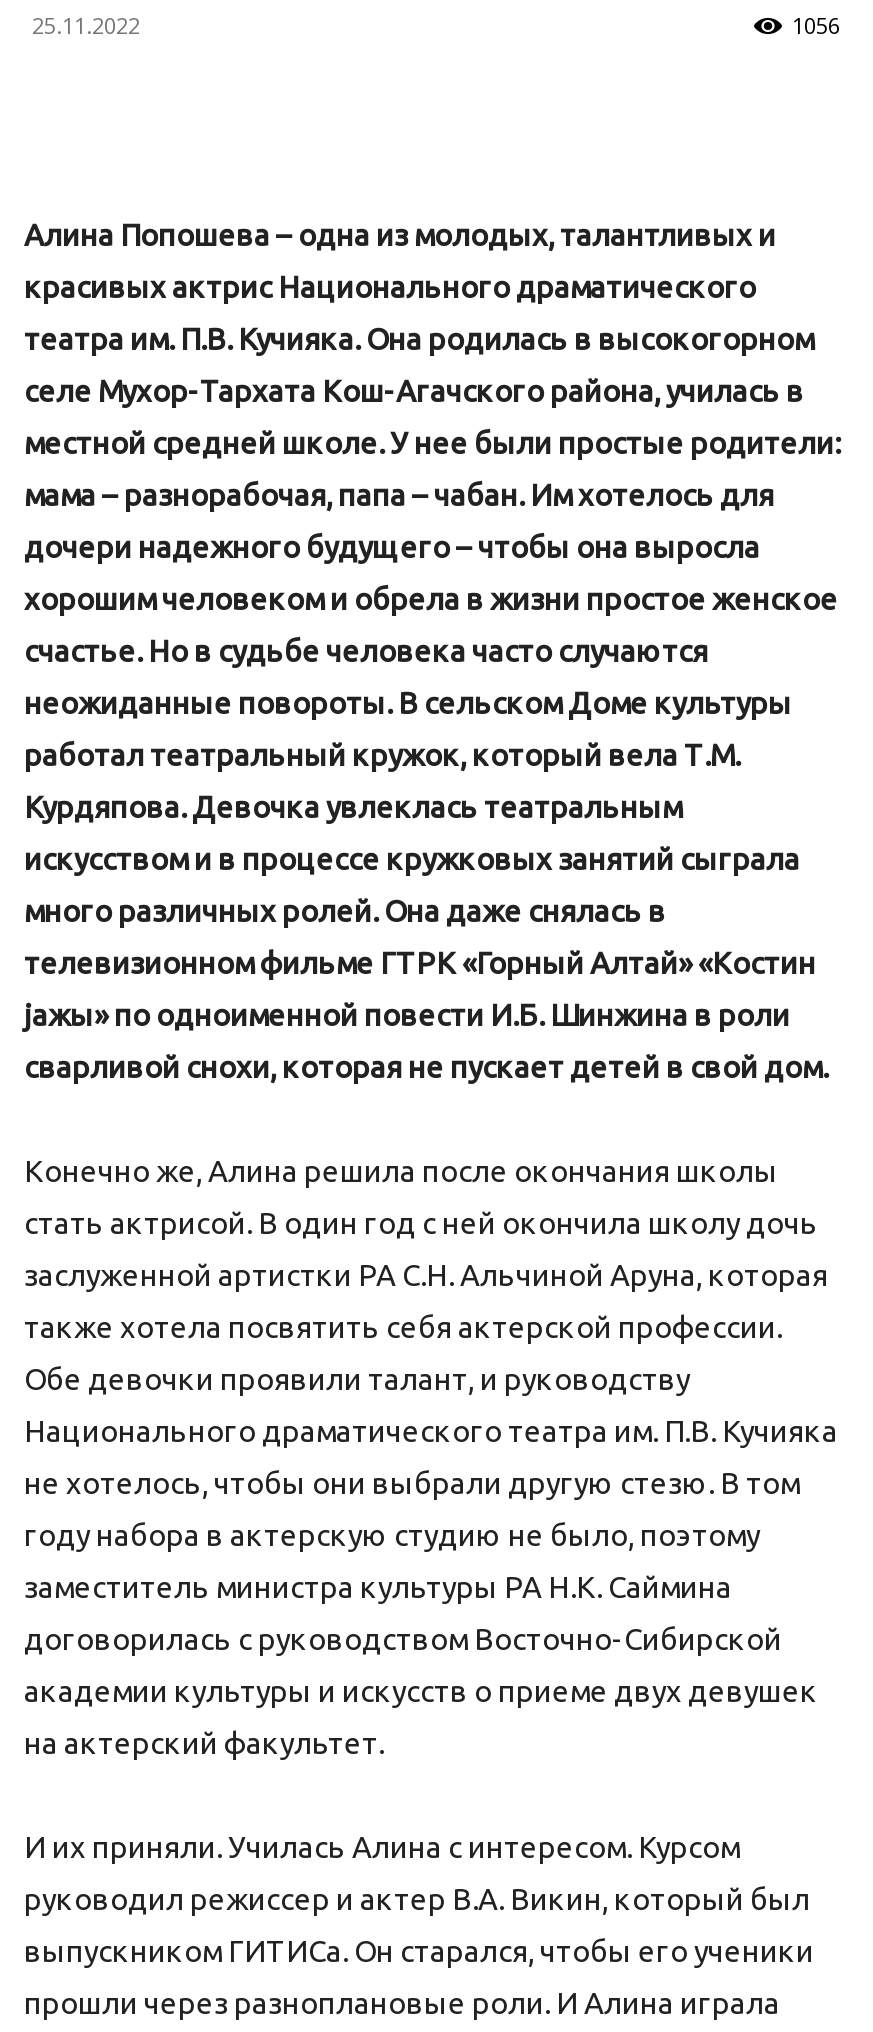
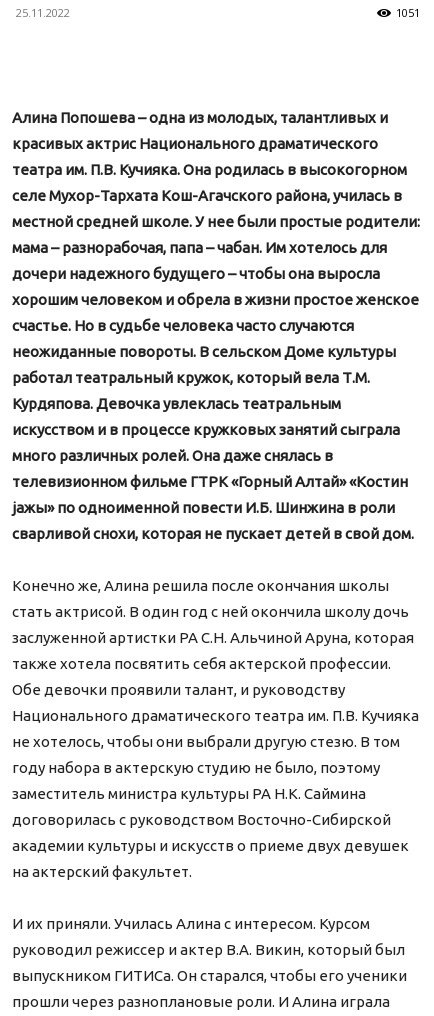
[792,11,840,41] 1056 -> [396,5,420,20] 1051

